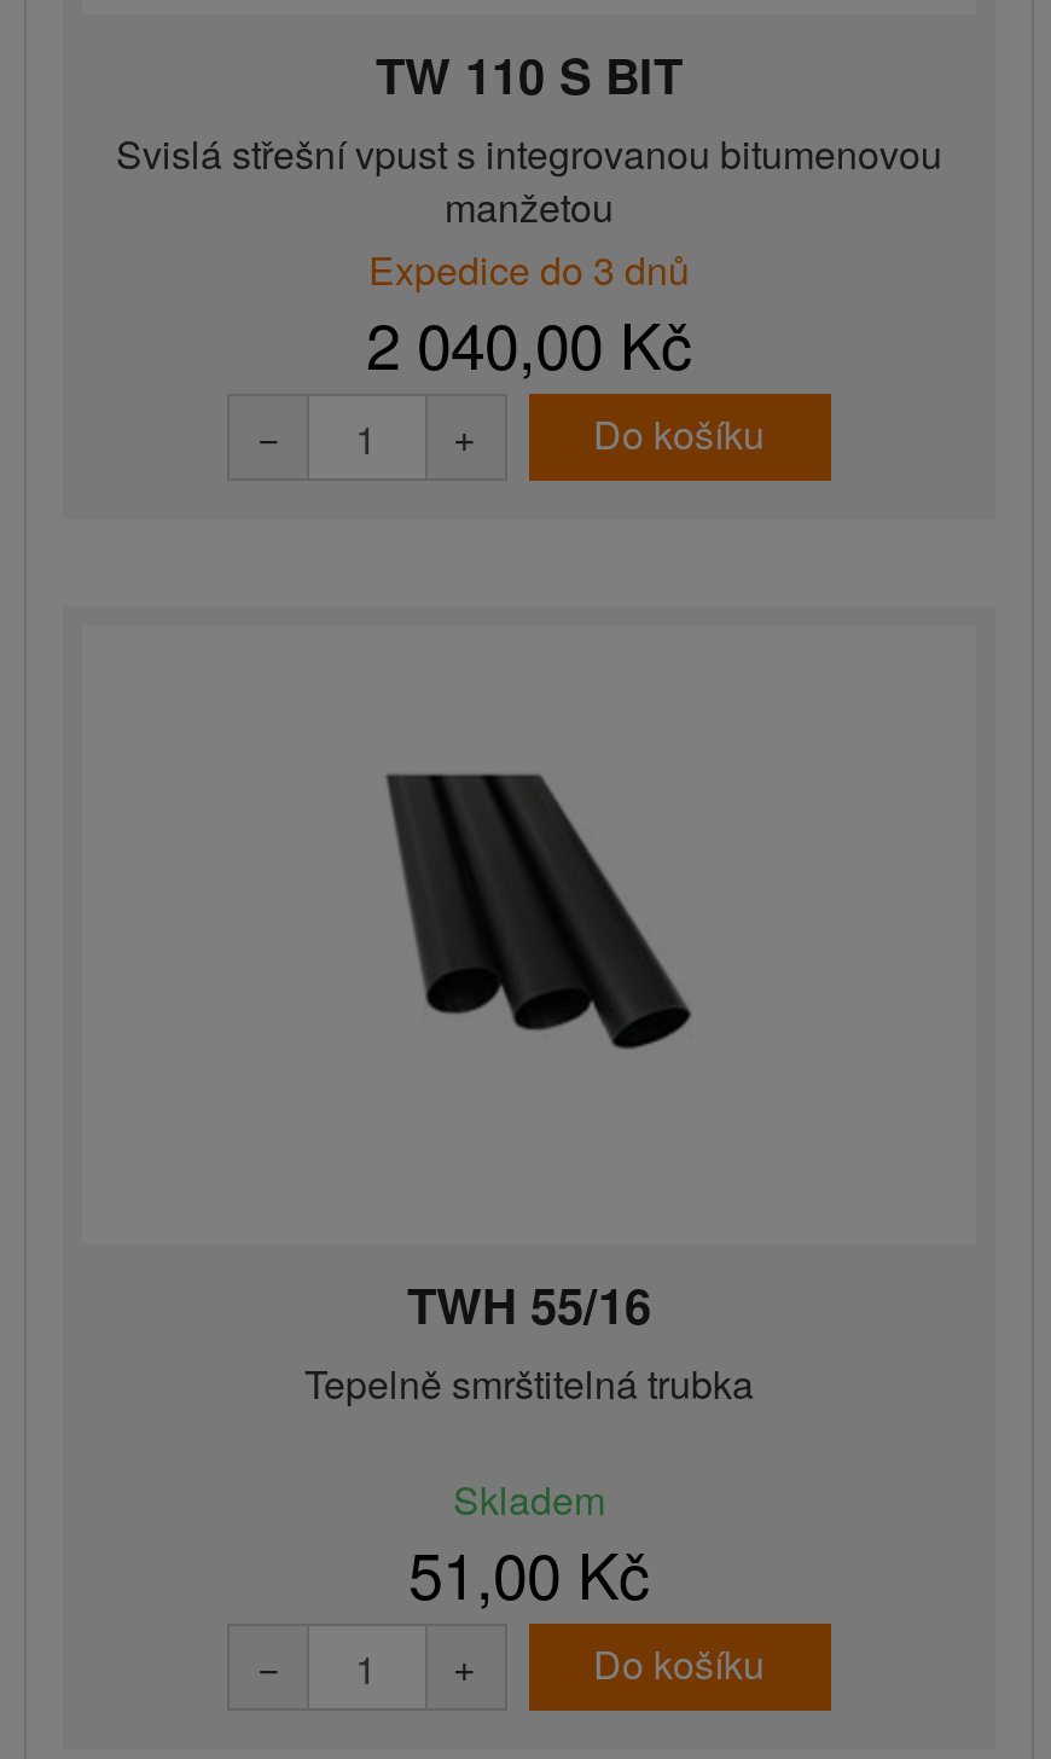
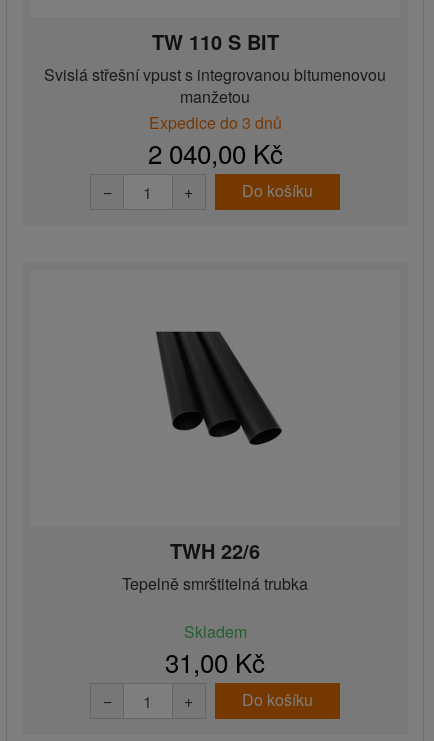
[407,1269,651,1339] TWH 55/16 -> [170,536,260,565] TWH 22/6
[408,1528,650,1617] 51,00 Kč -> [165,643,265,680] 31,00 Kč

